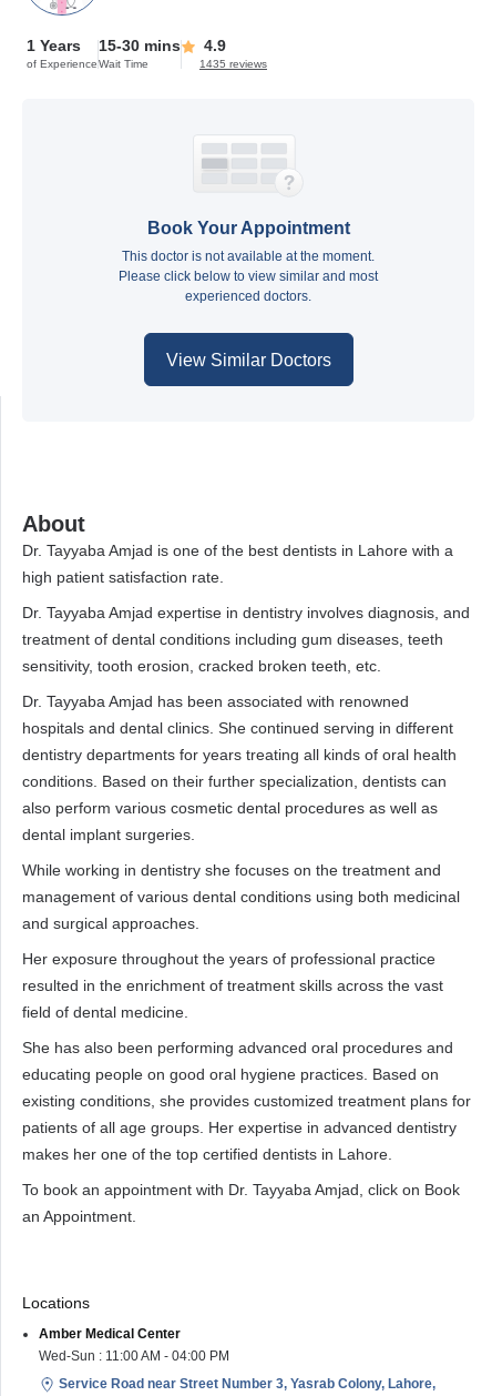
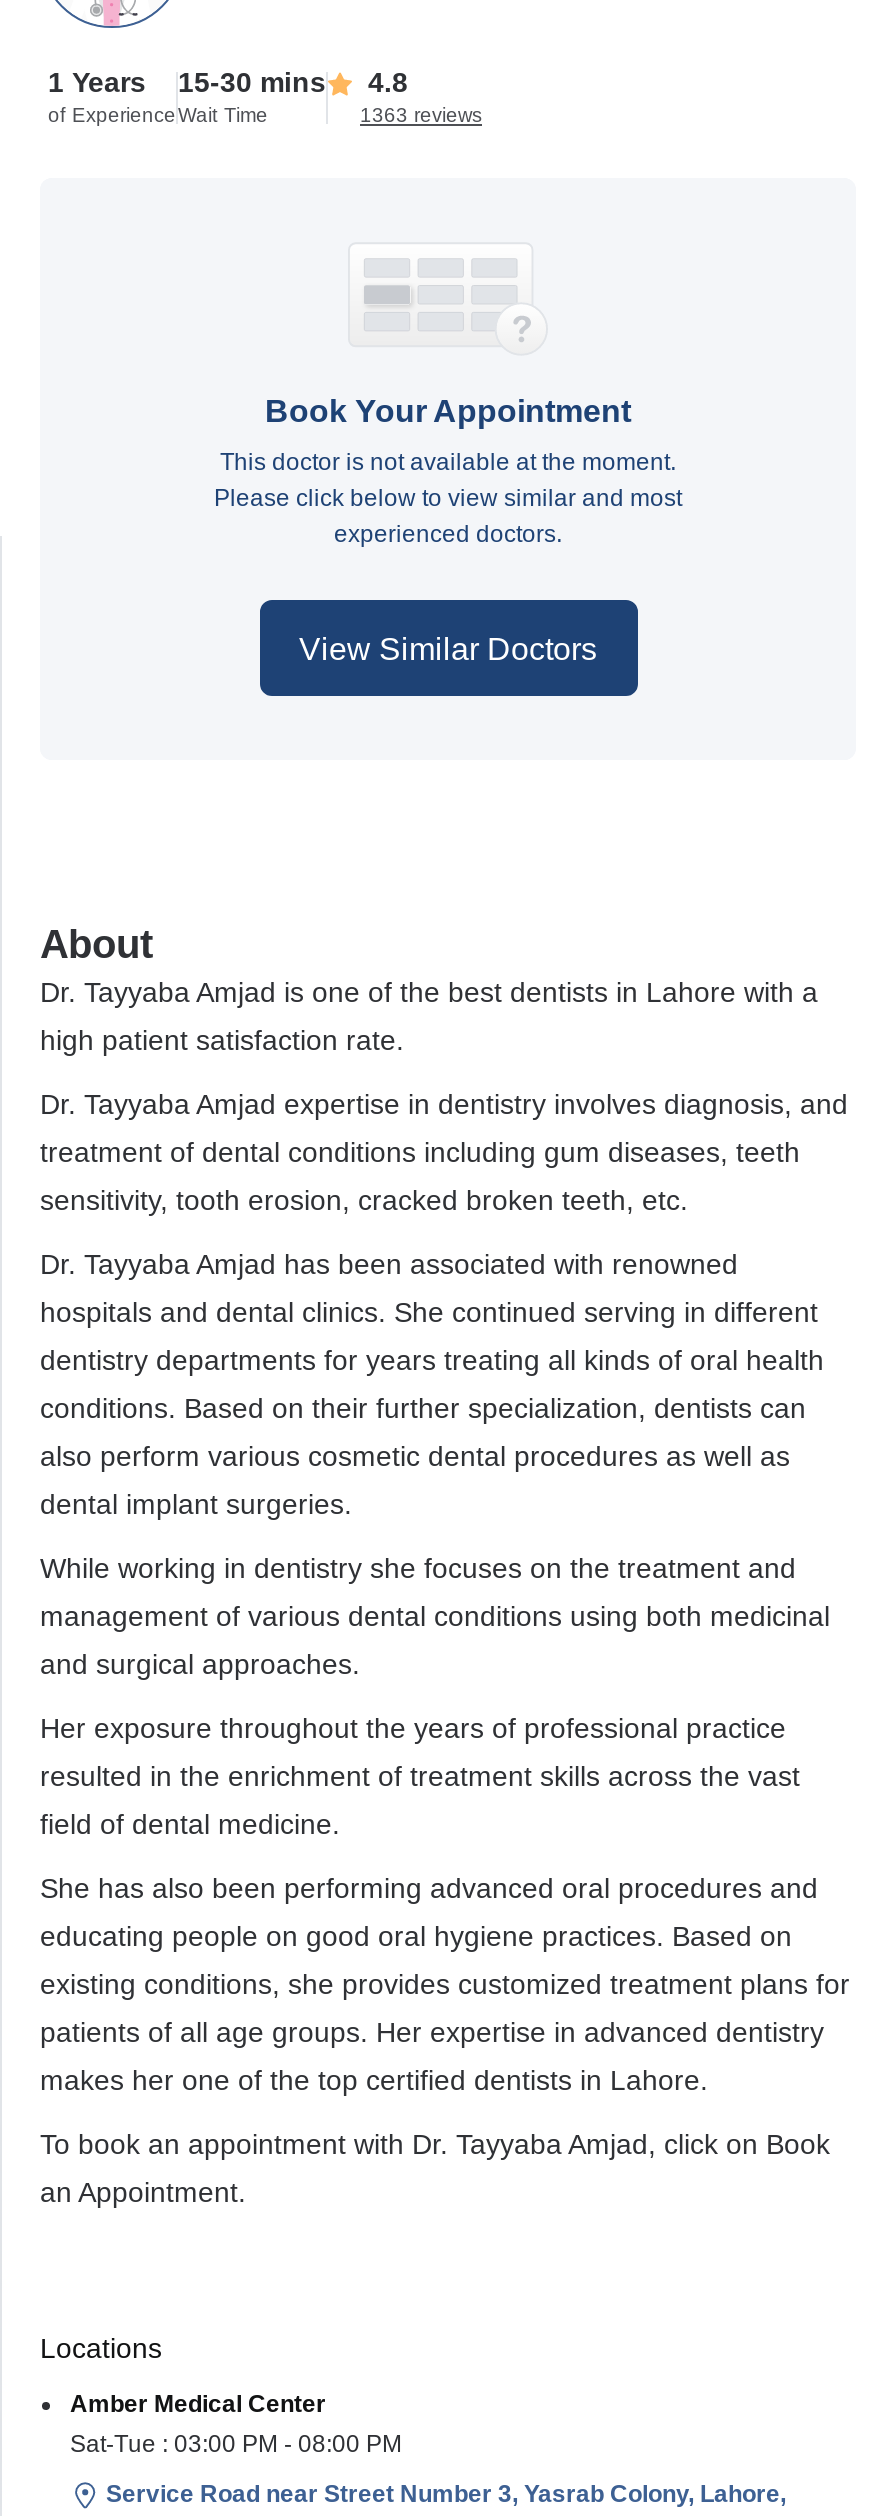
[27,37,226,55] 1 Years 15-30 mins 4.9 -> [48,66,408,98] 1 Years 15-30 mins 4.8
[199,58,267,70] 1435 reviews -> [360,104,482,126] 1363 reviews
[39,1349,229,1364] Wed-Sun : 11:00 AM - 04:00 PM -> [70,2430,402,2458] Sat-Tue : 03:00 PM - 08:00 PM

